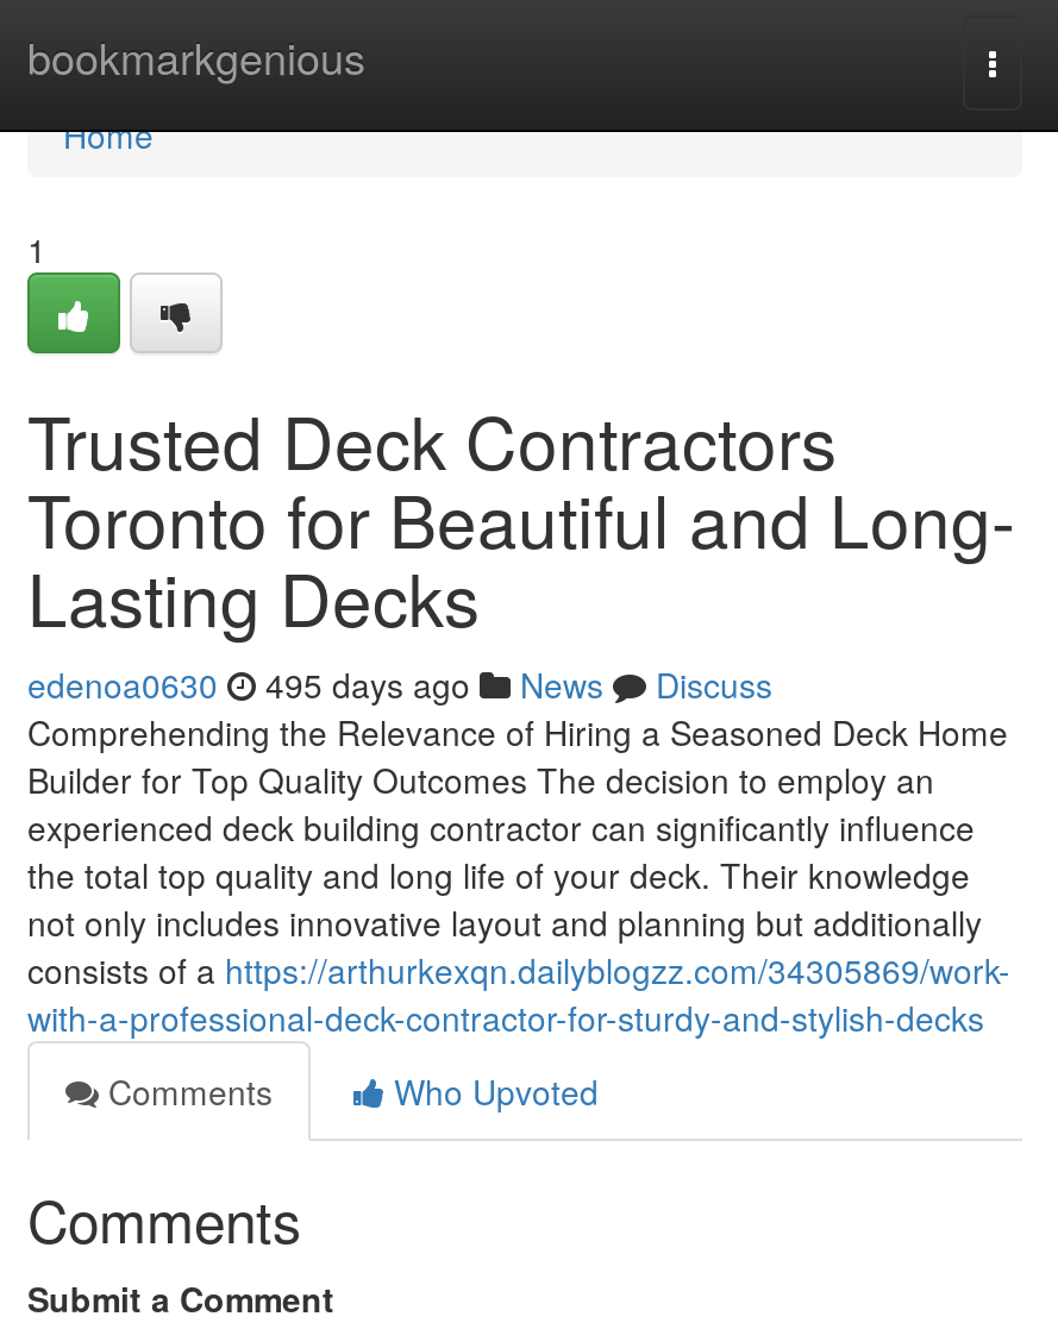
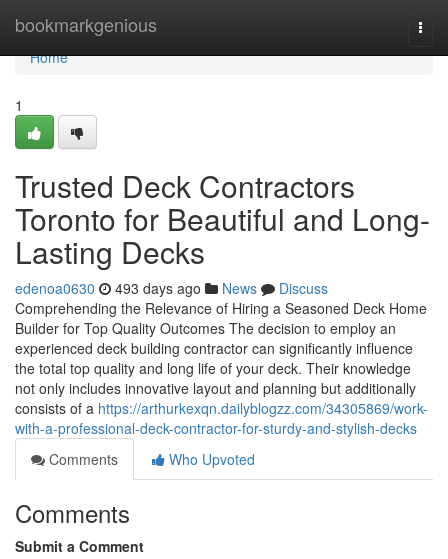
[27,660,772,708] edenoa0630 495 days ago News Discuss -> [15,278,328,298] edenoa0630 493 days ago News Discuss

